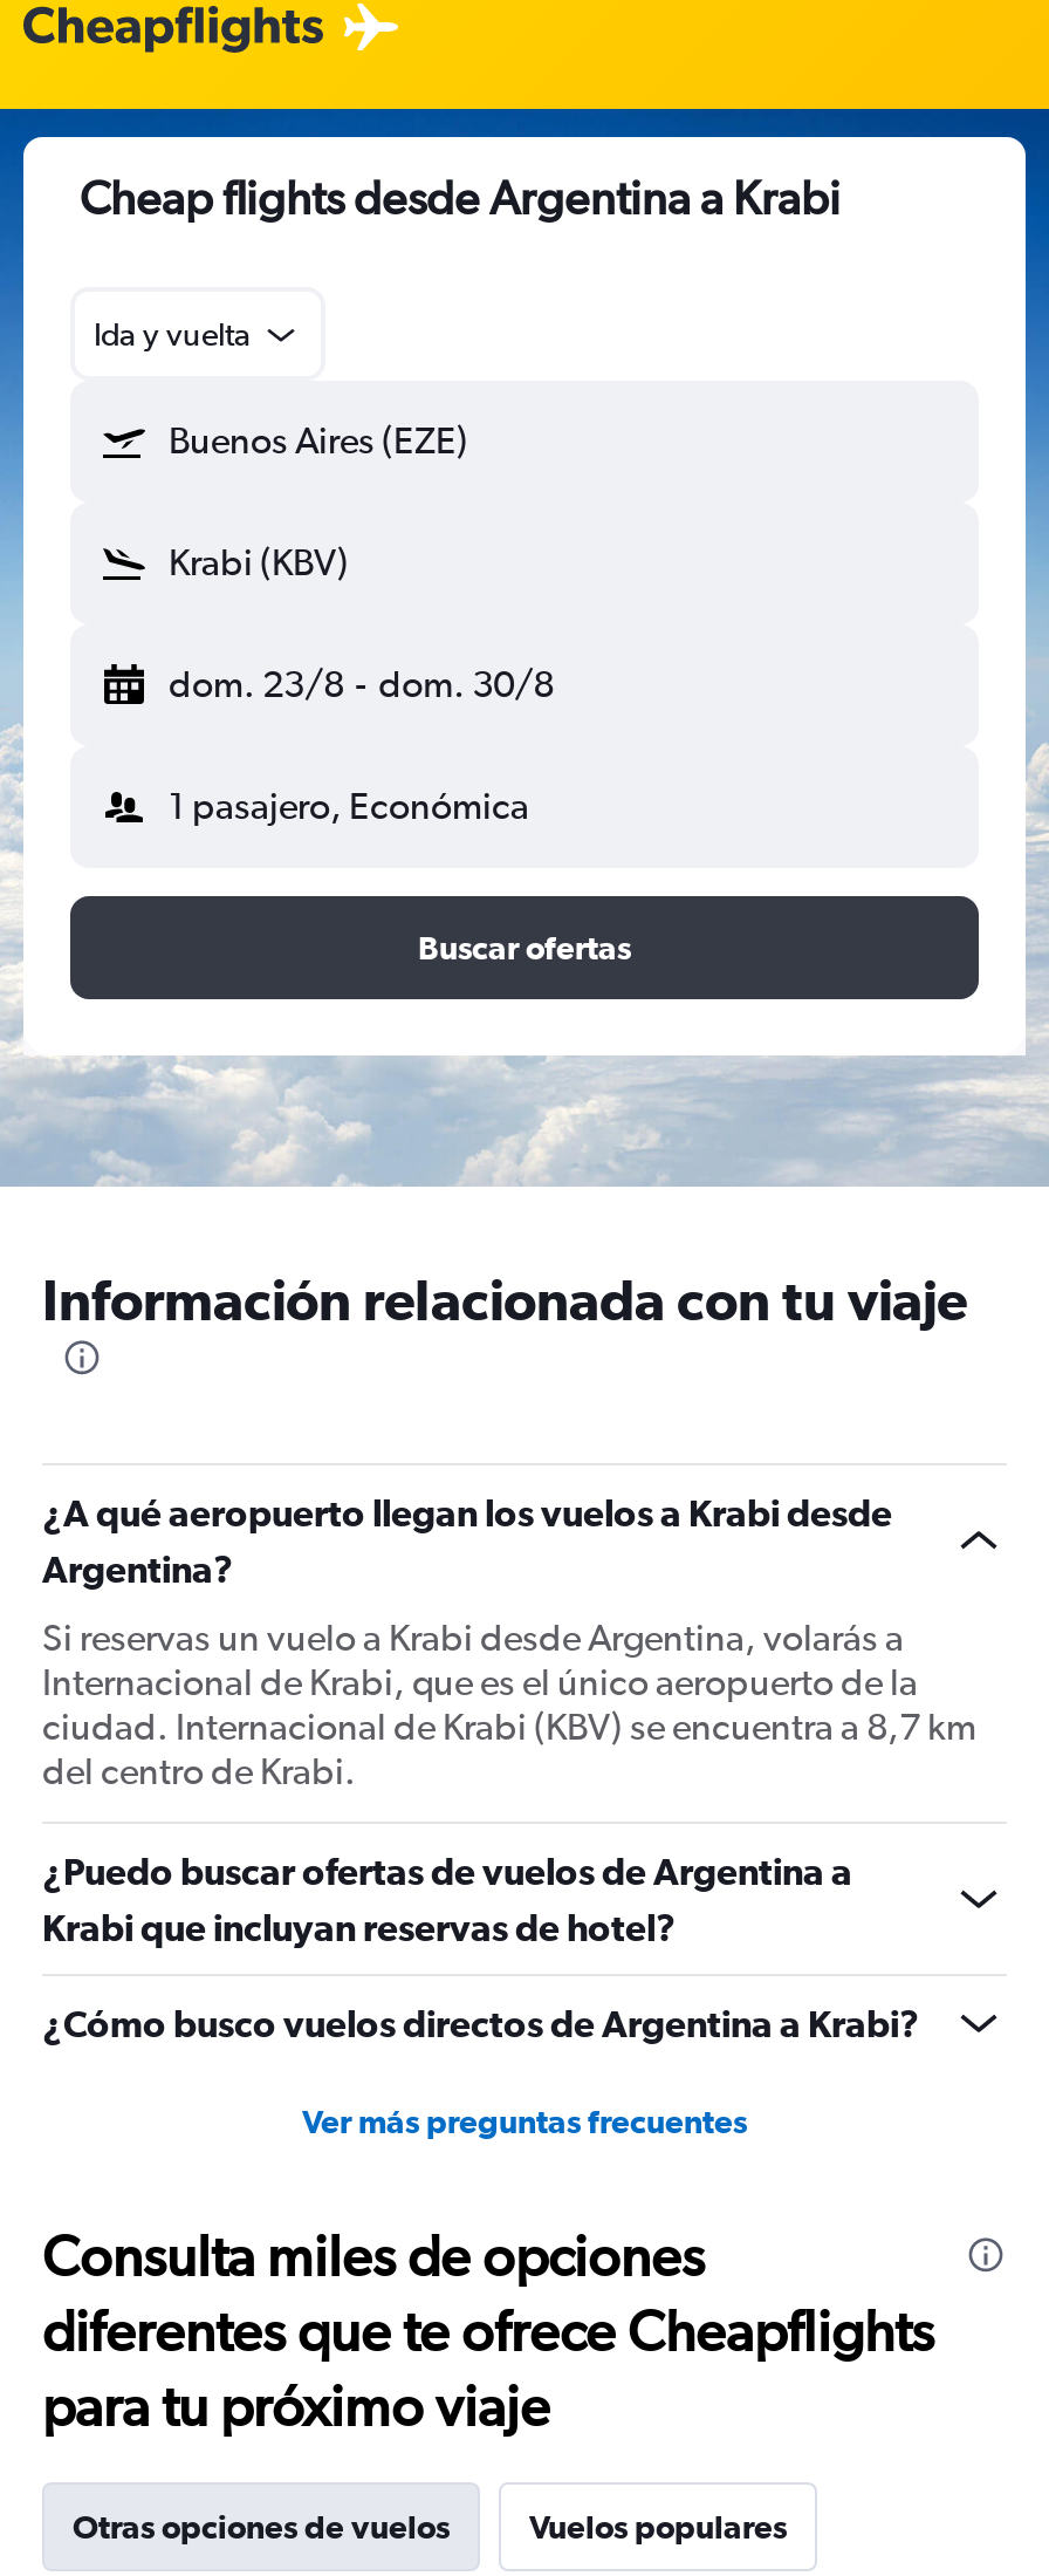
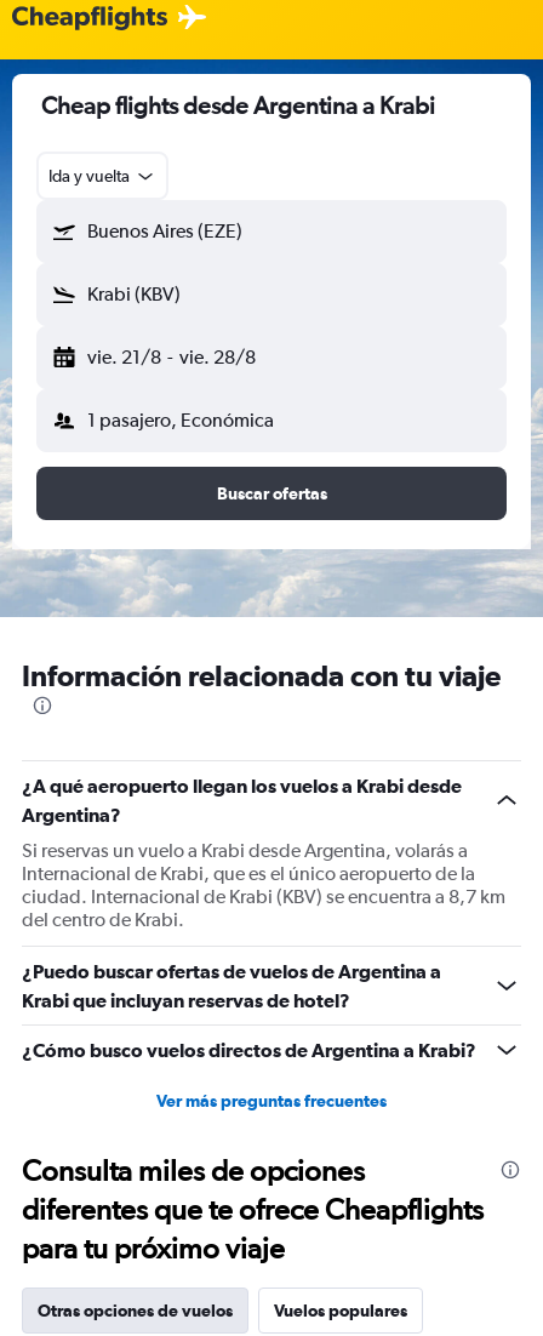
[169,662,554,706] dom. 23/8 - dom. 30/8 -> [87,346,255,369] vie. 21/8 - vie. 28/8

